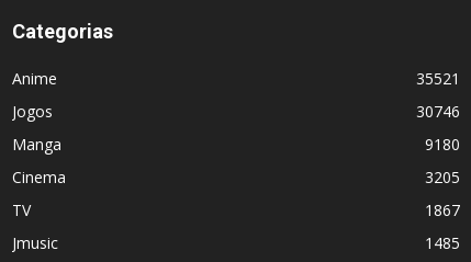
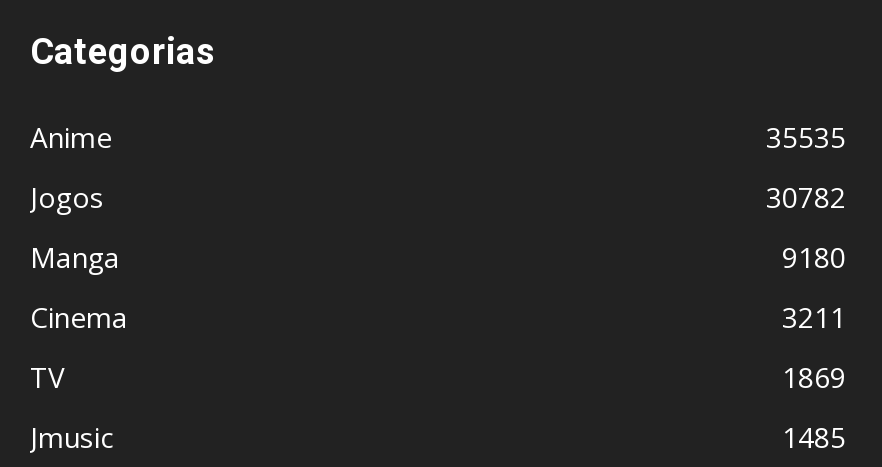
[416,69,460,89] 35521 -> [766,119,846,157] 35535
[416,101,460,122] 30746 -> [766,179,846,217] 30782
[425,167,460,188] 3205 -> [782,299,846,337] 3211
[425,200,460,221] 1867 -> [782,359,846,397] 1869

